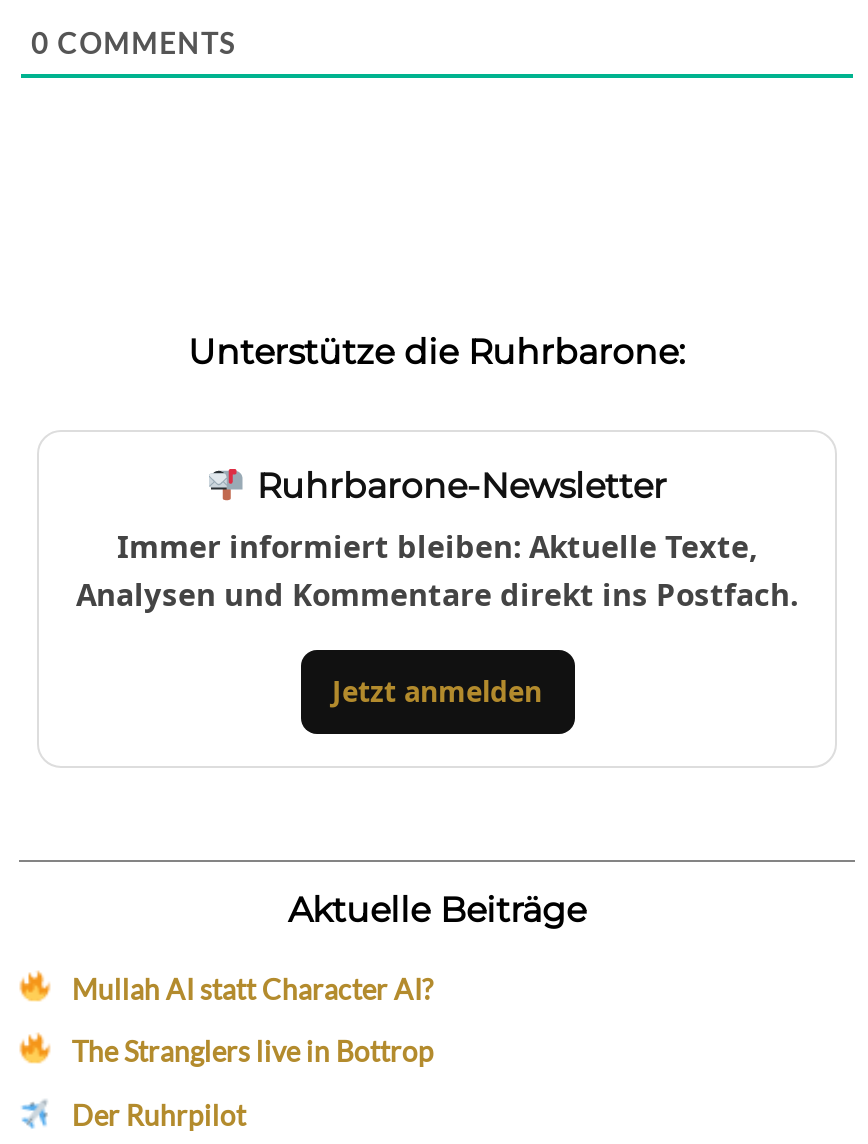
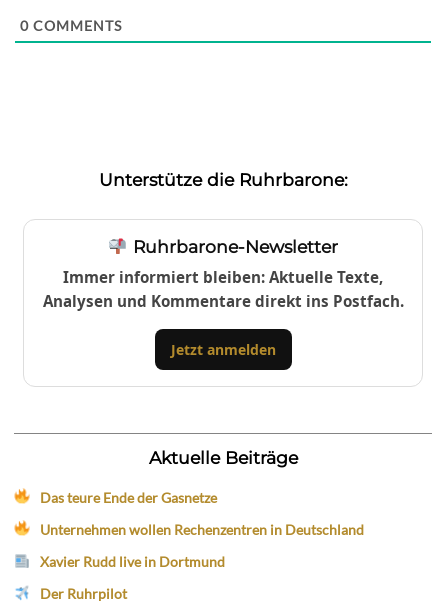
[72,971,434,1068] Mullah AI statt Character AI? | The Stranglers live in Bottrop -> [40,489,364,570] Das teure Ende der Gasnetze | Unternehmen wollen Rechenzentren in Deutschland | Xavier Rudd live in Dortmund

